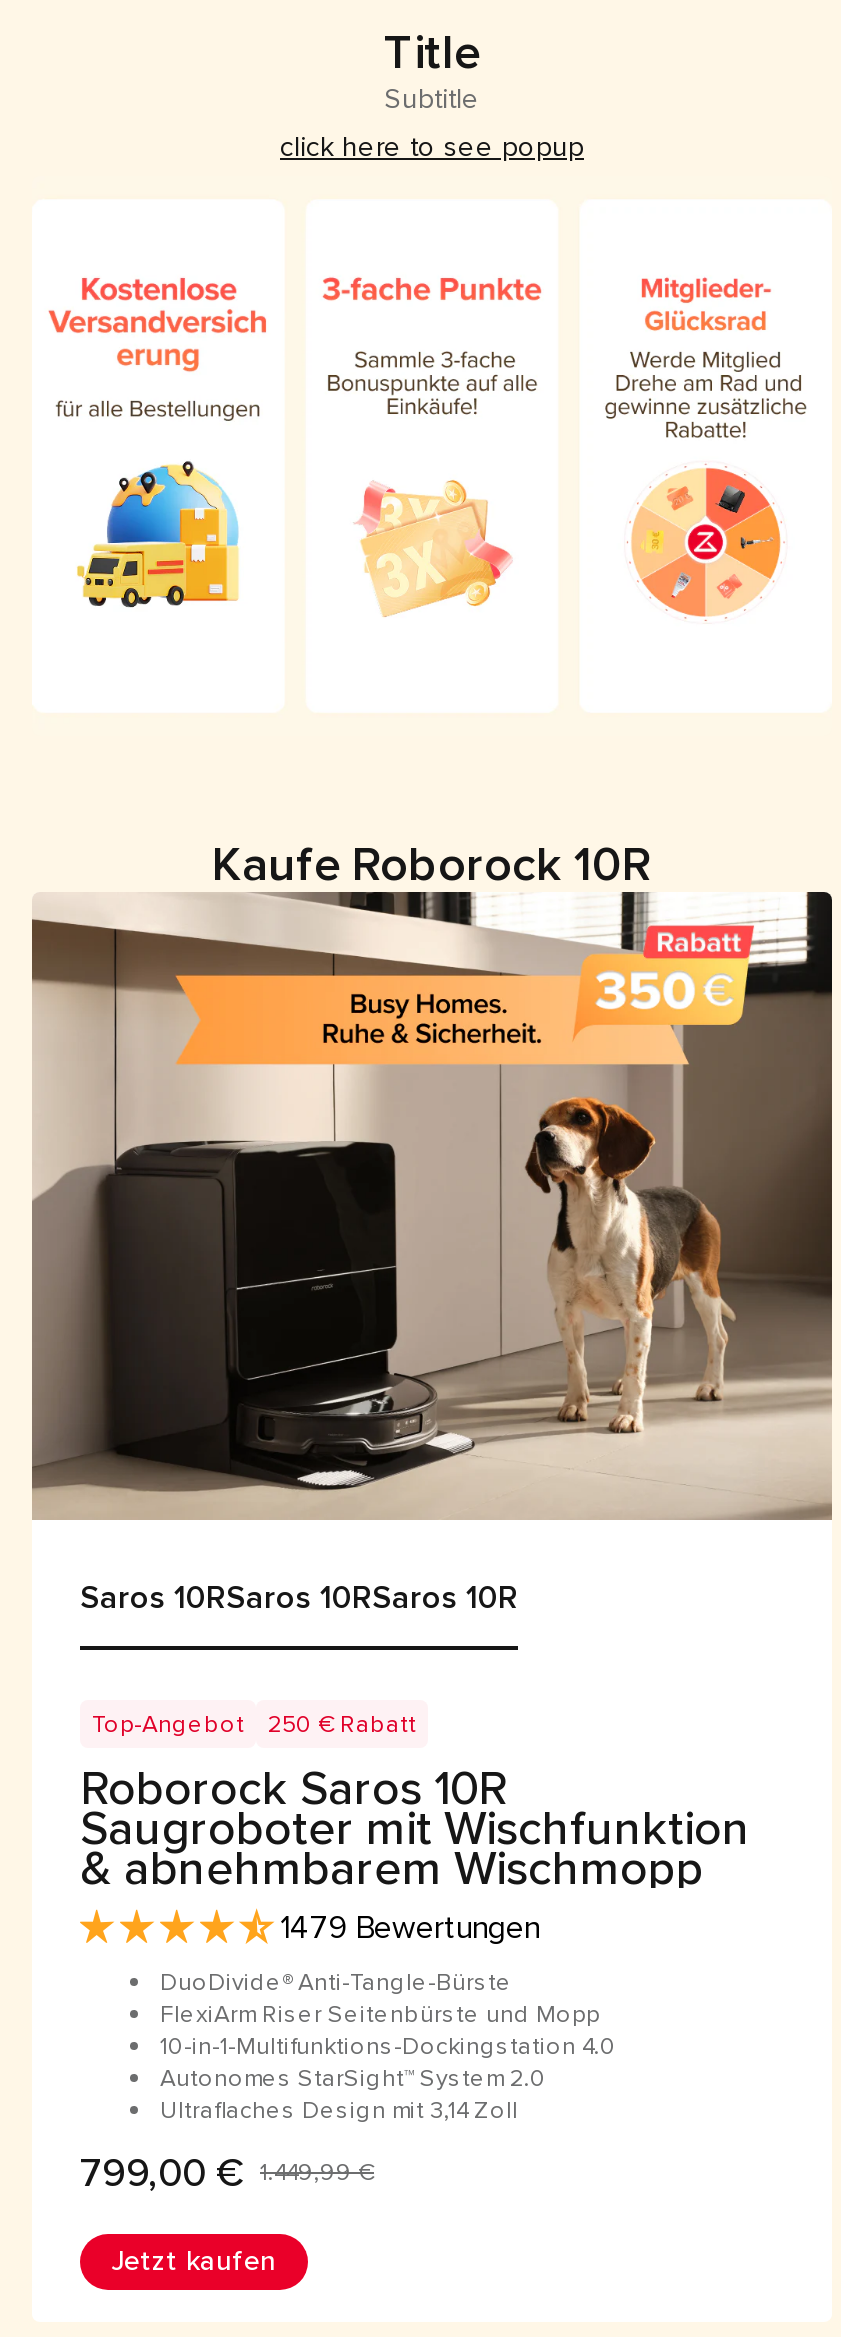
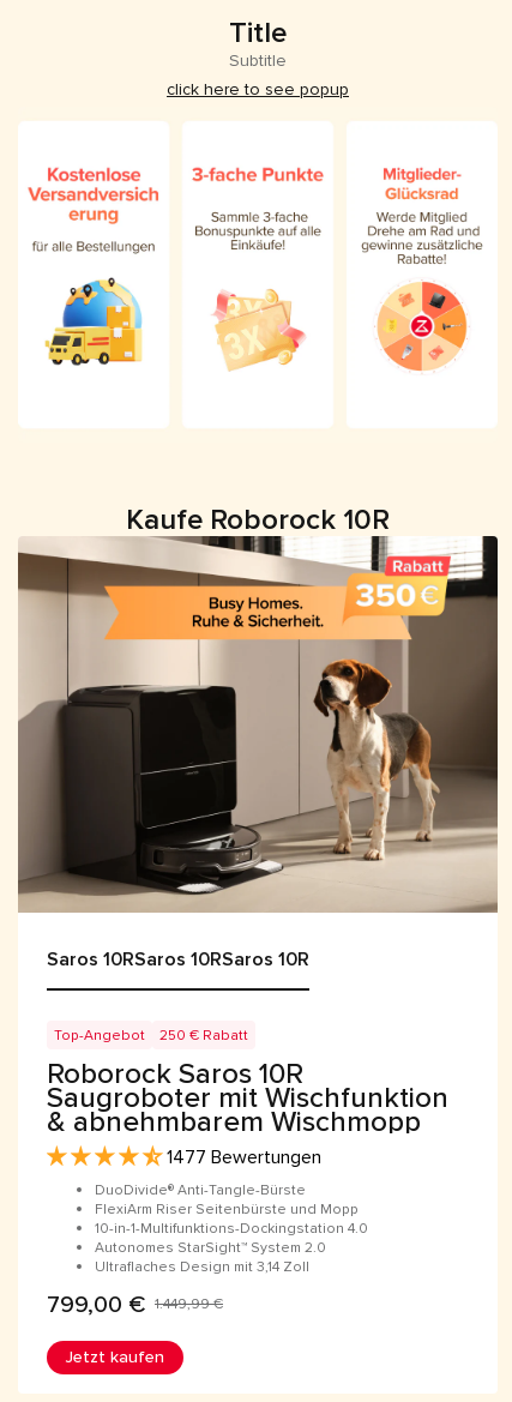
[280,1903,540,1949] 1479 Bewertungen -> [167,1143,321,1170] 1477 Bewertungen

